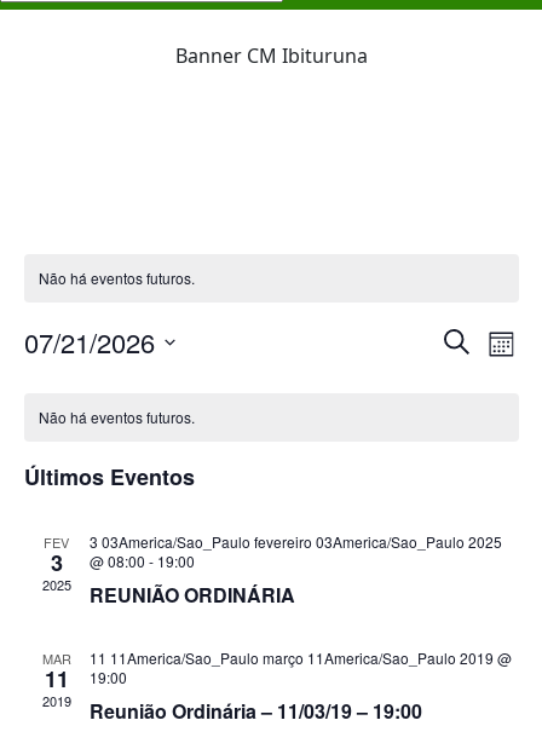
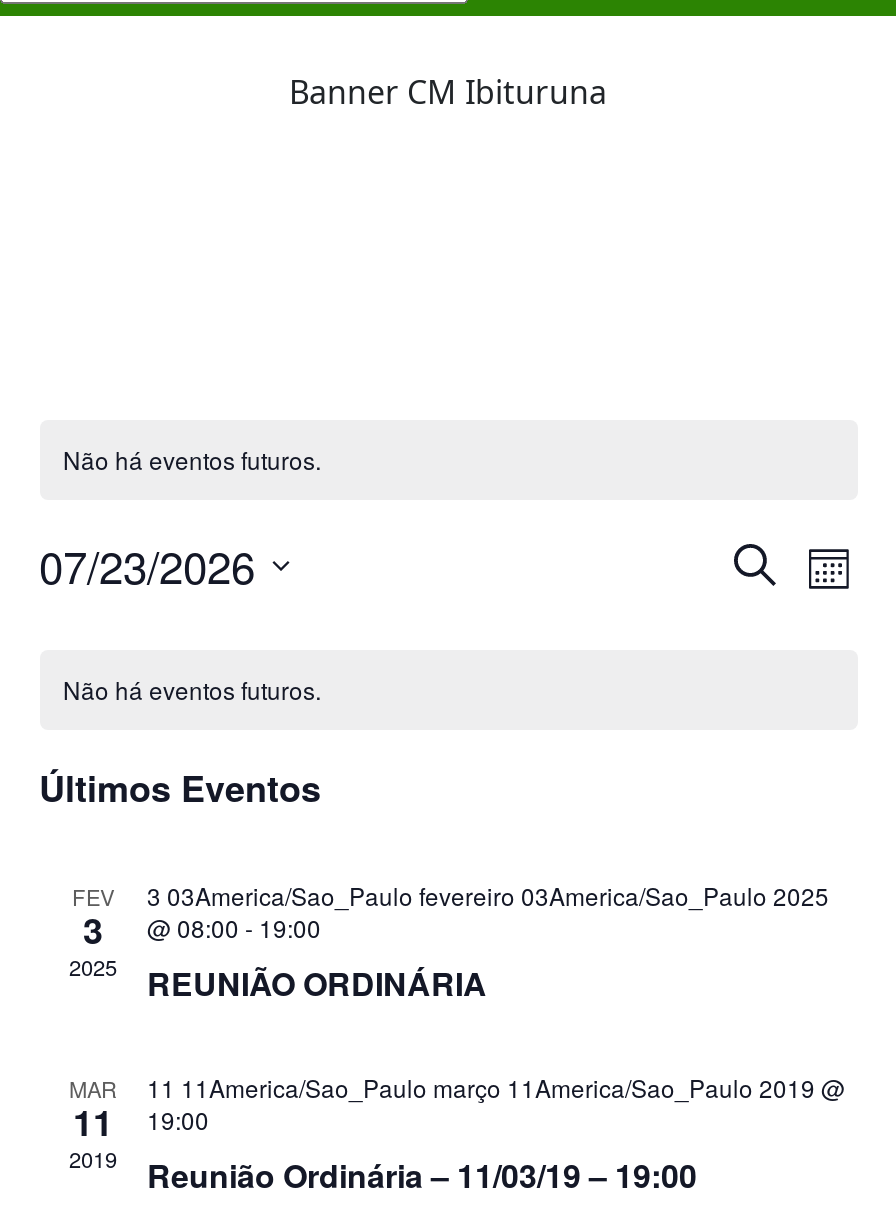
[24,323,154,361] 07/21/2026 -> [39,534,255,596] 07/23/2026

